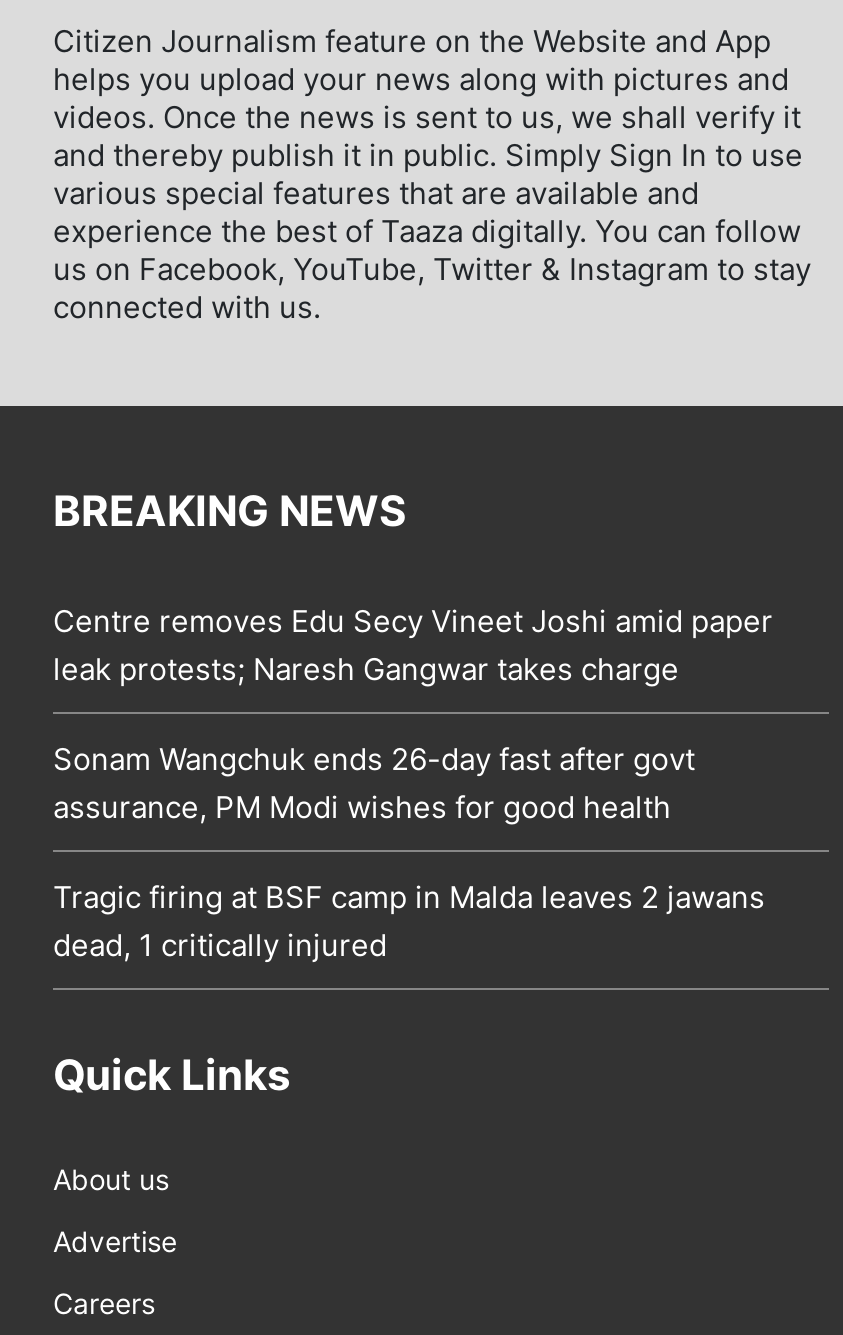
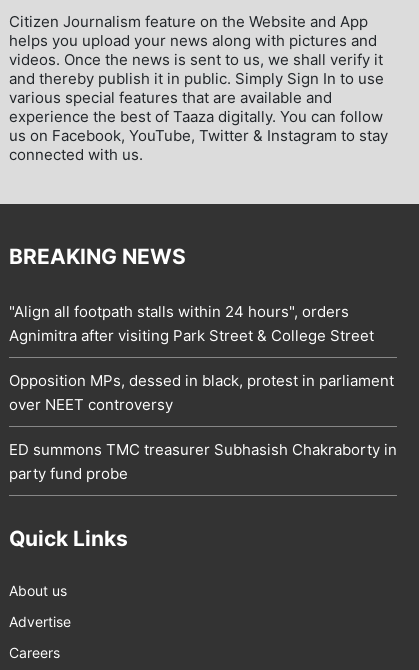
[53,603,773,689] Centre removes Edu Secy Vineet Joshi amid paper | leak protests; Naresh Gangwar takes charge -> [9,302,374,345] "Align all footpath stalls within 24 hours", orders | Agnimitra after visiting Park Street & College Street
[53,741,695,827] Sonam Wangchuk ends 26-day fast after govt | assurance, PM Modi wishes for good health -> [9,371,394,414] Opposition MPs, dessed in black, protest in parliament | over NEET controversy
[53,879,765,965] Tragic firing at BSF camp in Malda leaves 2 jawans | dead, 1 critically injured -> [9,440,397,483] ED summons TMC treasurer Subhasish Chakraborty in | party fund probe

